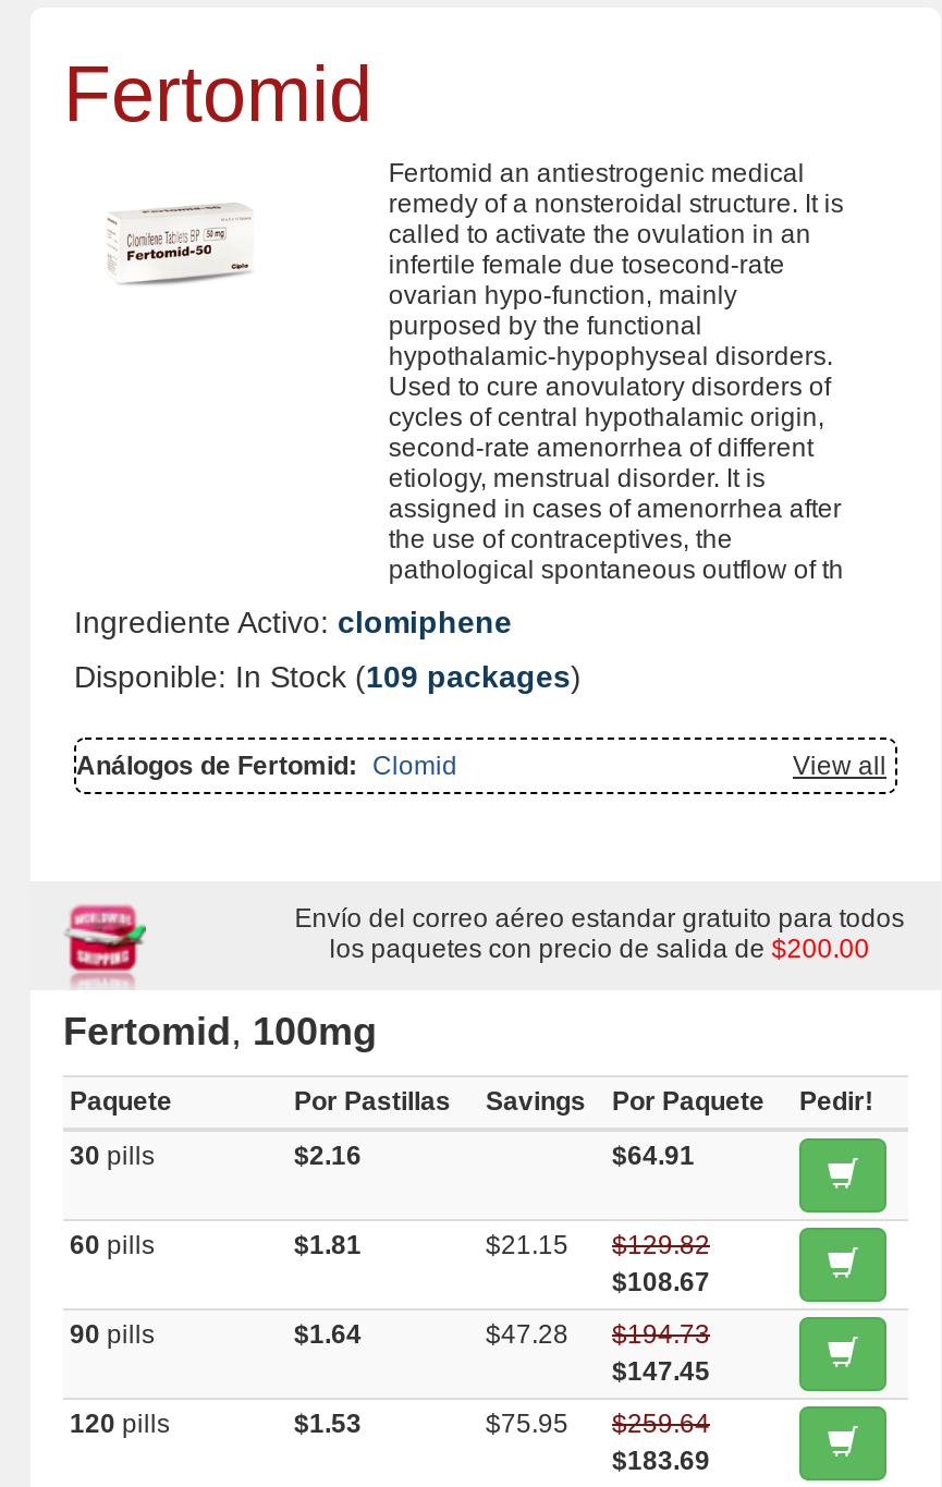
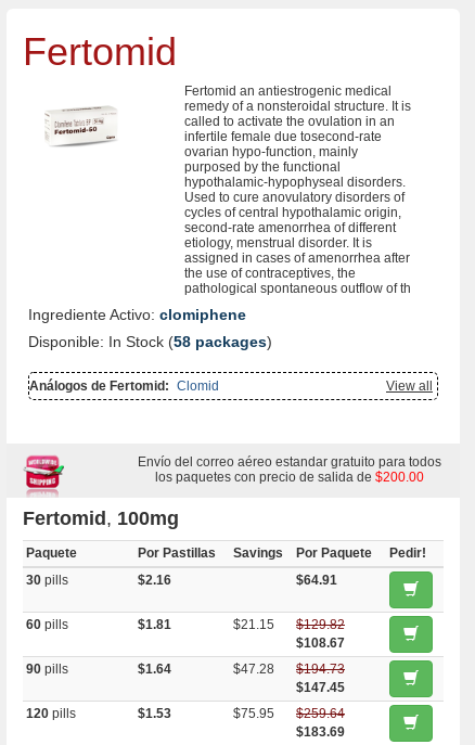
[74,659,582,694] Disponible: In Stock (109 packages) -> [28,333,272,350] Disponible: In Stock (58 packages)

